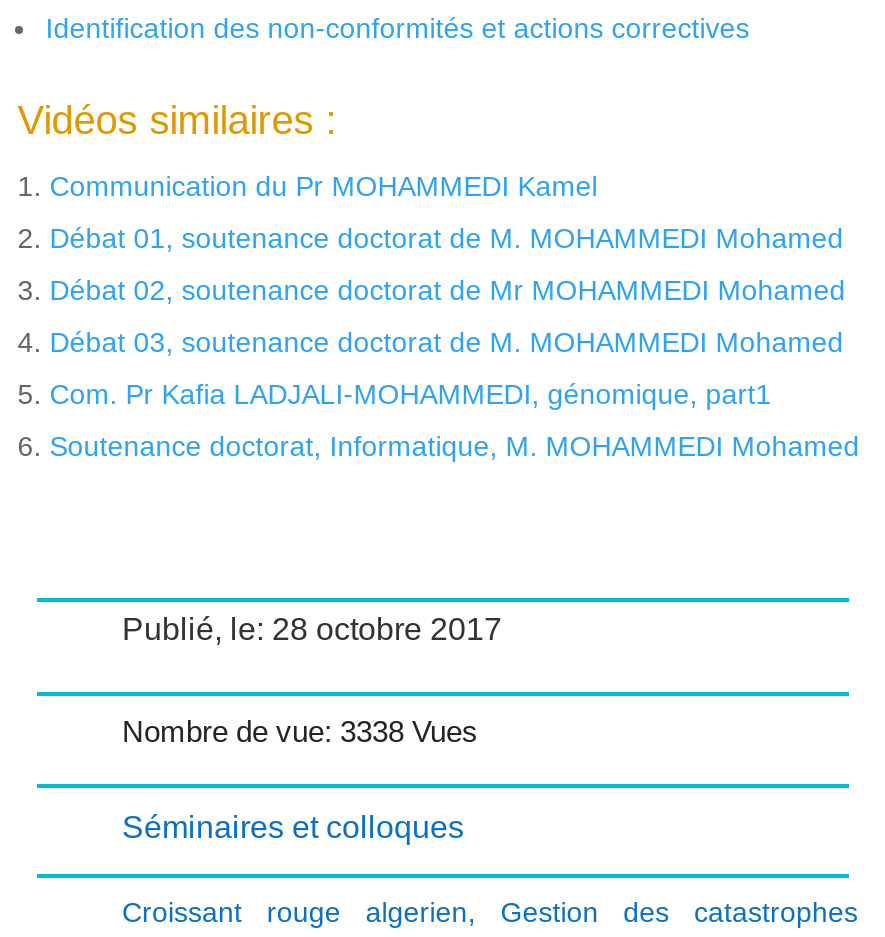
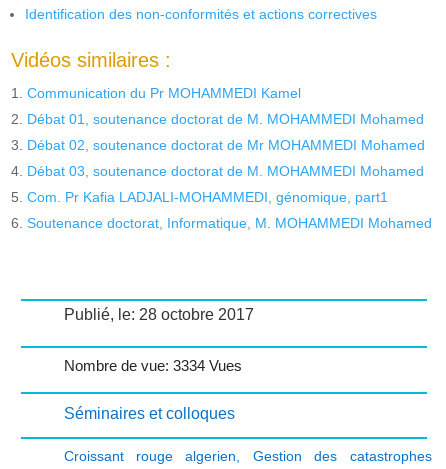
[122,713,478,747] Nombre de vue: 3338 Vues -> [63,357,241,374] Nombre de vue: 3334 Vues

